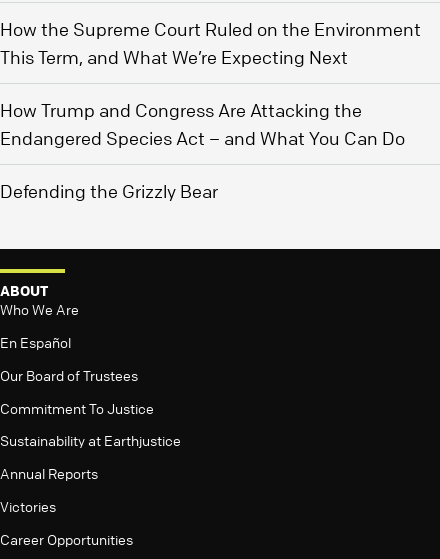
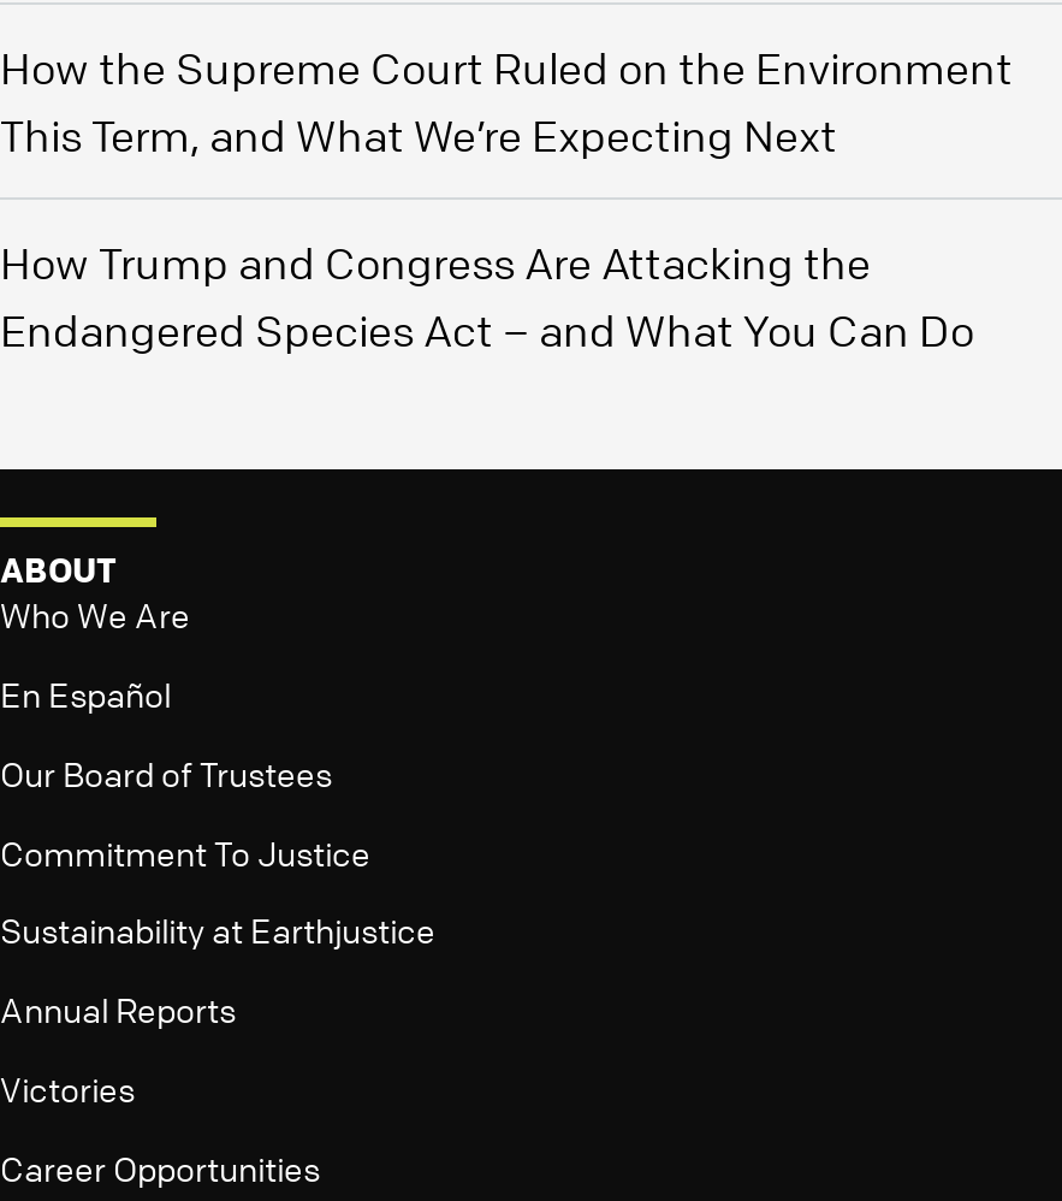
[0,180,218,202] Defending the Grizzly Bear -> none

